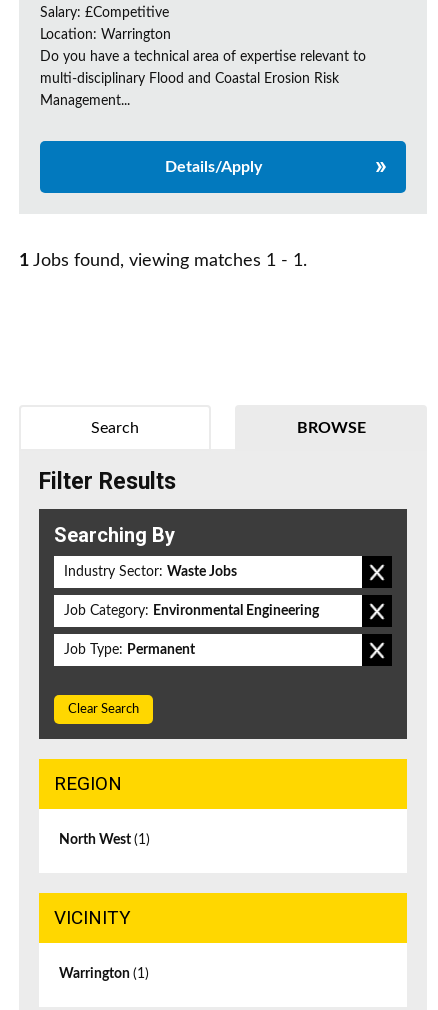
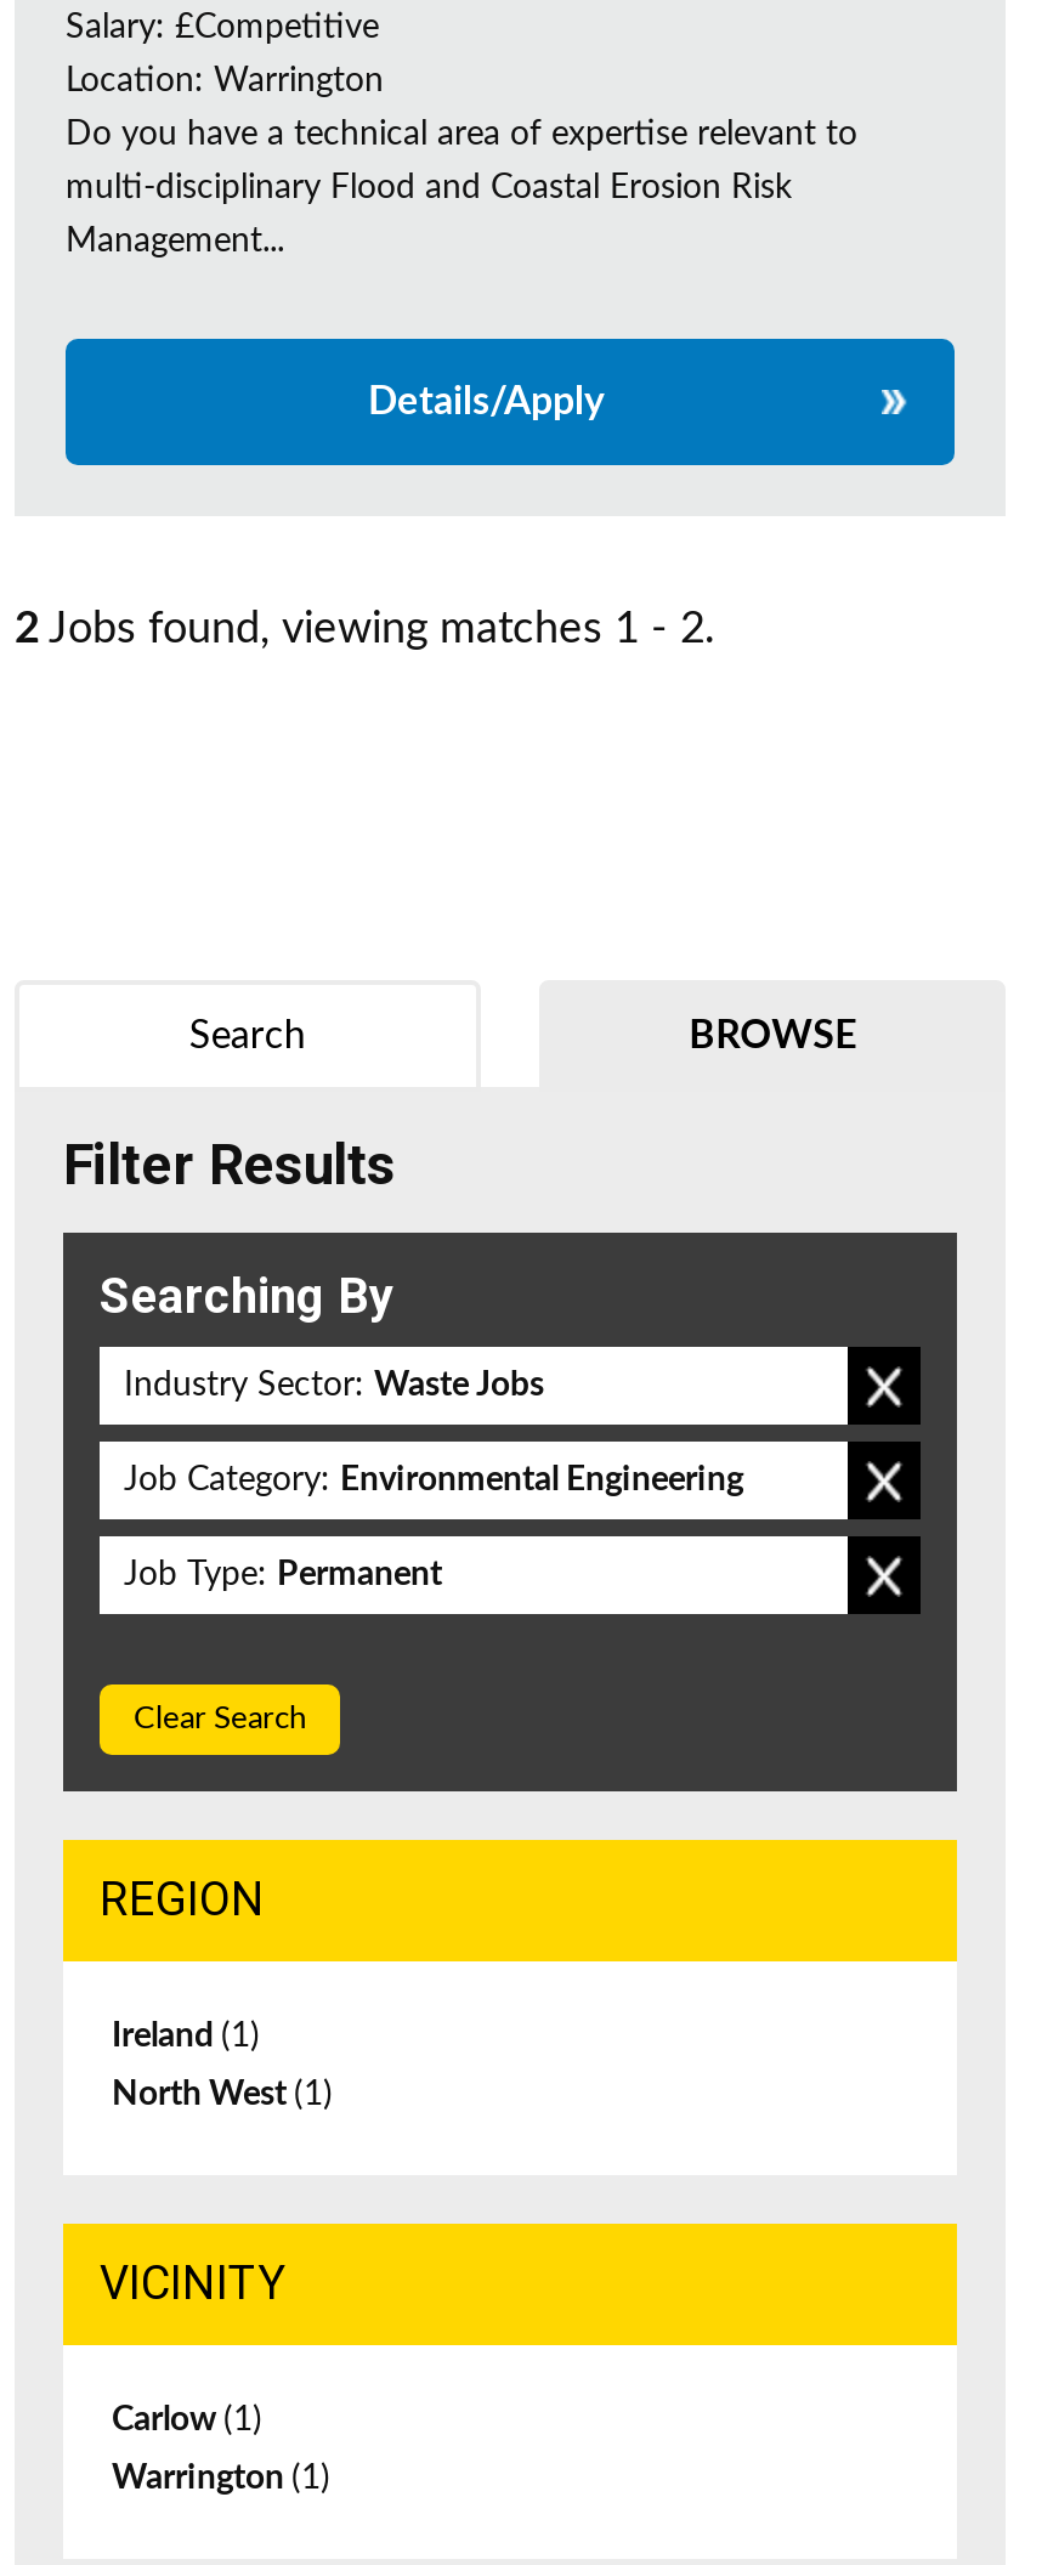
[19,252,307,270] 1 Jobs found, viewing matches 1 - 1. -> [15,609,714,653] 2 Jobs found, viewing matches 1 - 2.
none -> [112,2020,260,2054] Ireland (1)
none -> [112,2404,262,2438] Carlow (1)

